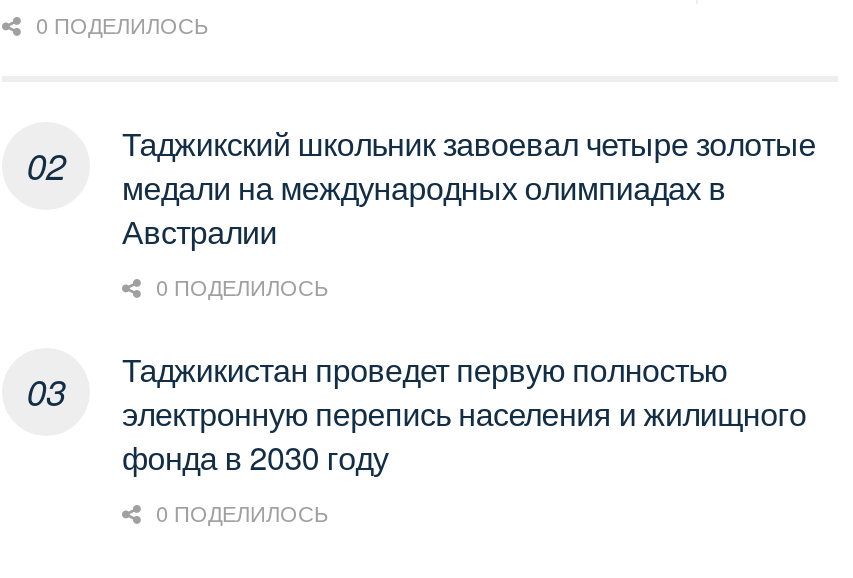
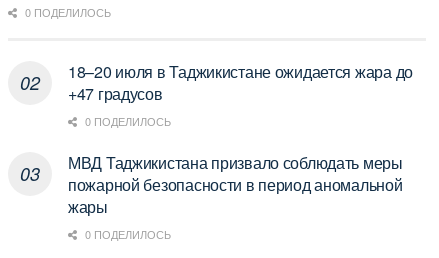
[122,119,816,253] Таджикский школьник завоевал четыре золотые | медали на международных олимпиадах в | Австралии -> [68,59,413,104] 18–20 июля в Таджикистане ожидается жара до | +47 градусов
[122,345,806,479] Таджикистан проведет первую полностью | электронную перепись населения и жилищного | фонда в 2030 году -> [68,150,403,217] МВД Таджикистана призвало соблюдать меры | пожарной безопасности в период аномальной | жары

